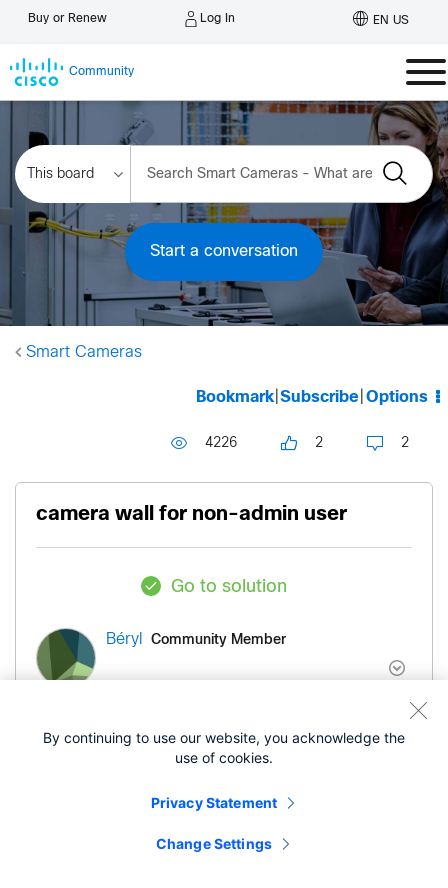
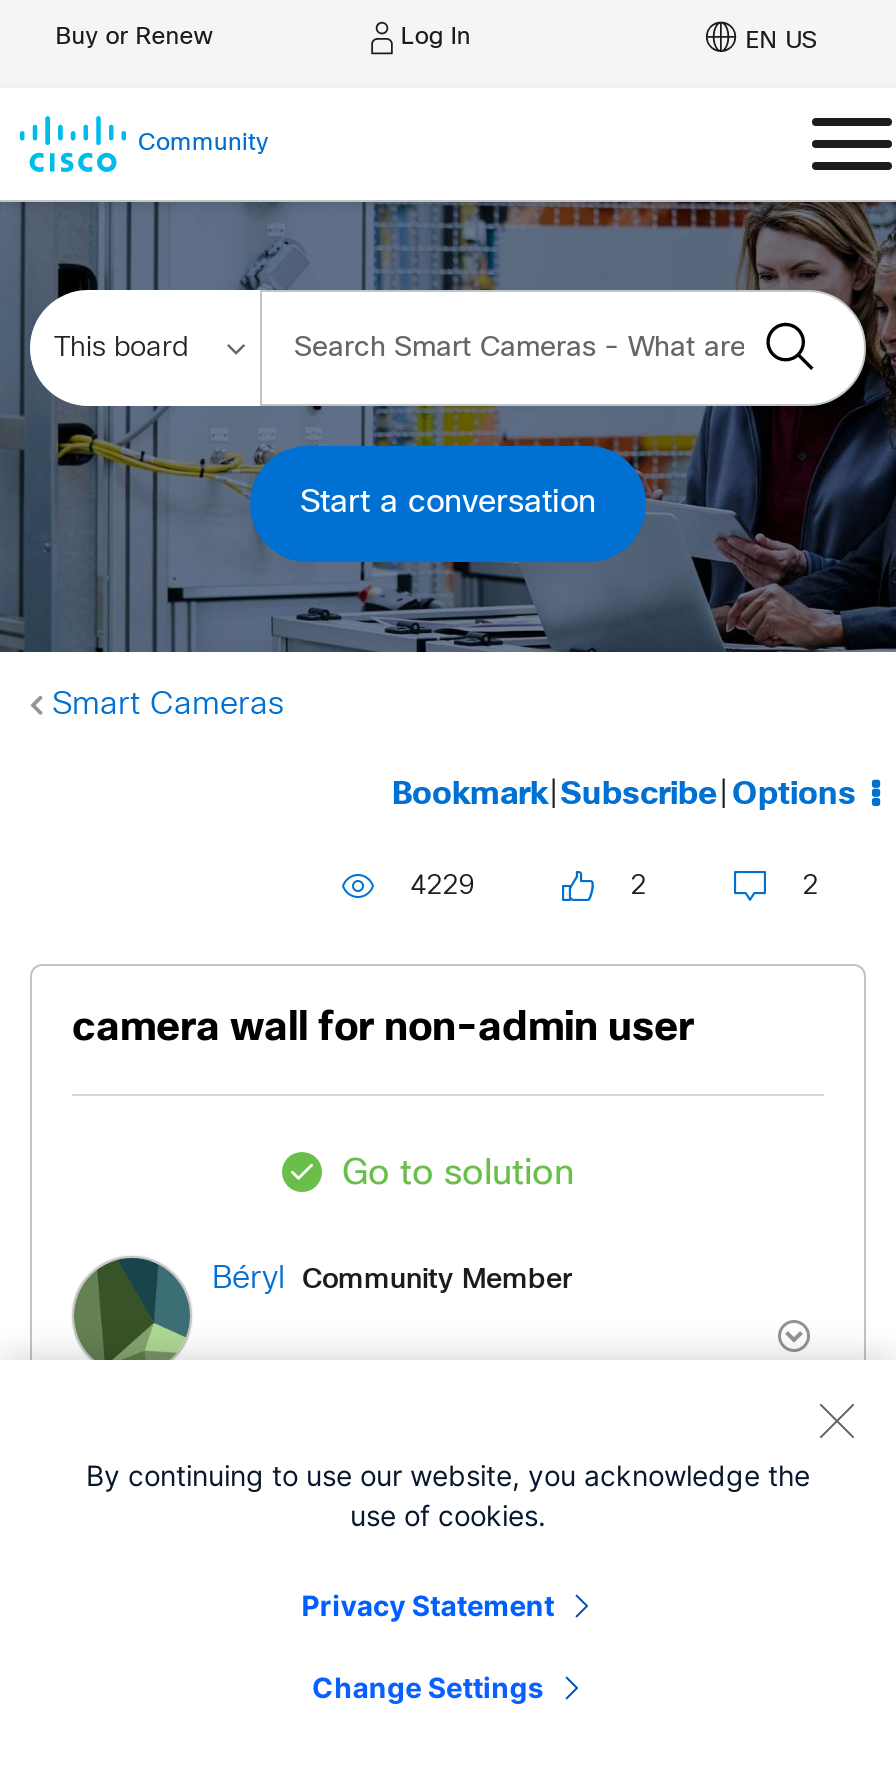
[205,437,237,450] 4226 -> [410,874,474,900] 4229

